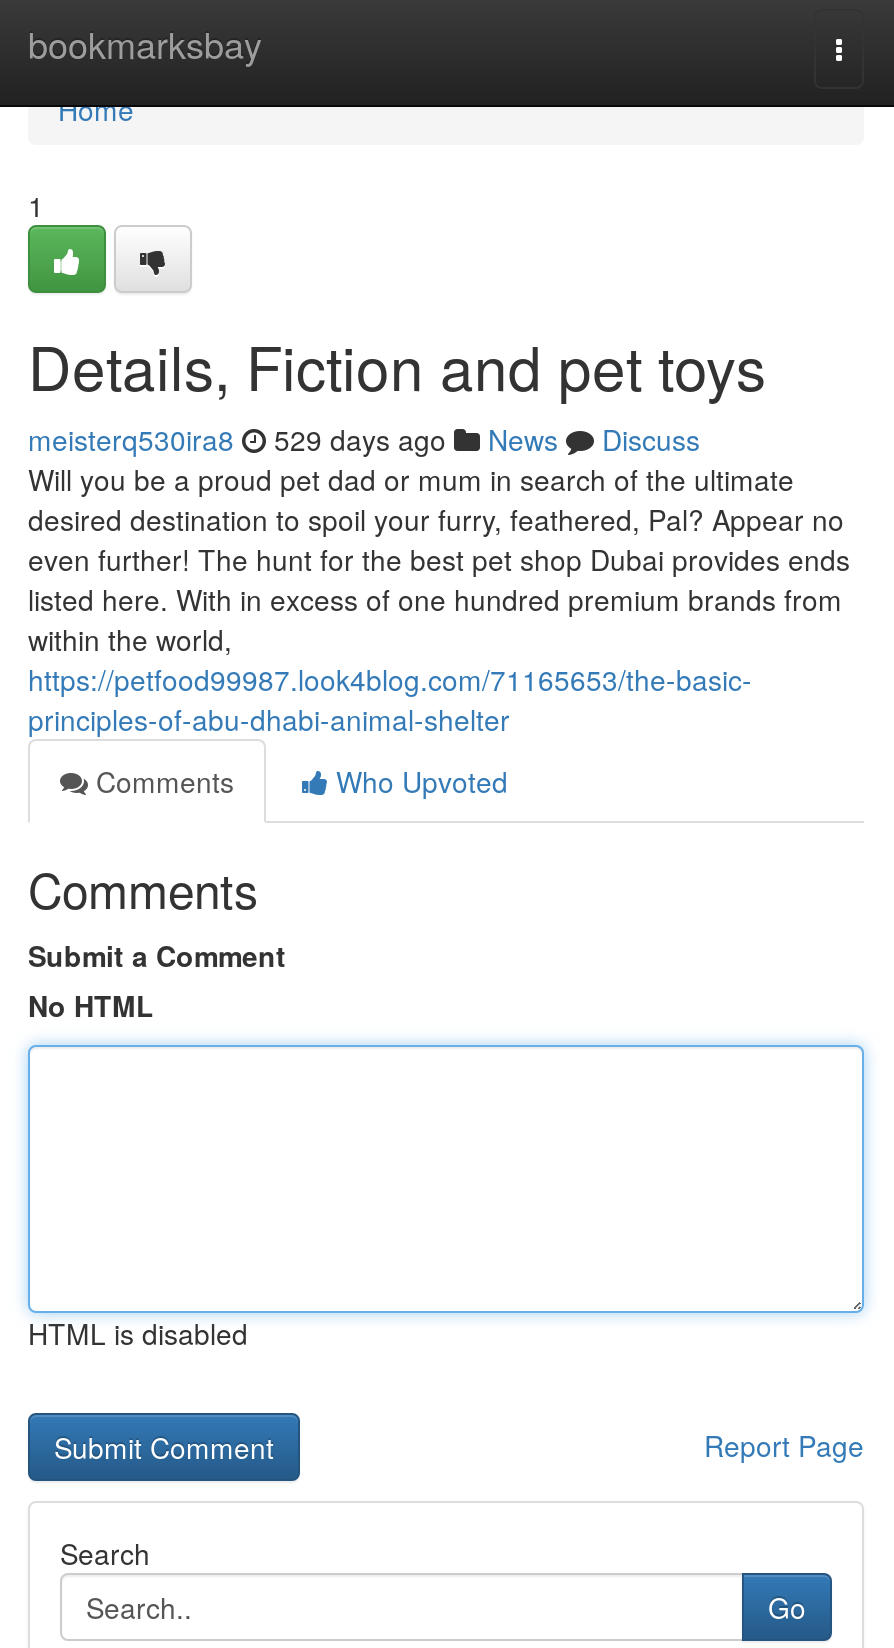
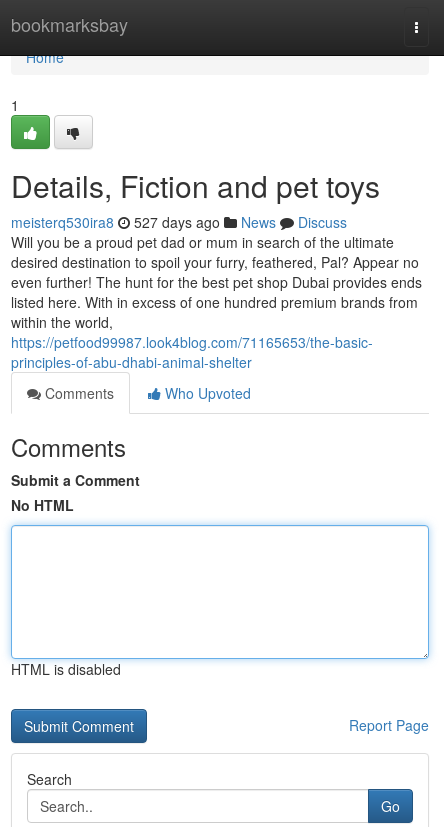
[28,419,700,459] meisterq530ira8 529 days ago News Discuss -> [11,212,347,232] meisterq530ira8 527 days ago News Discuss

